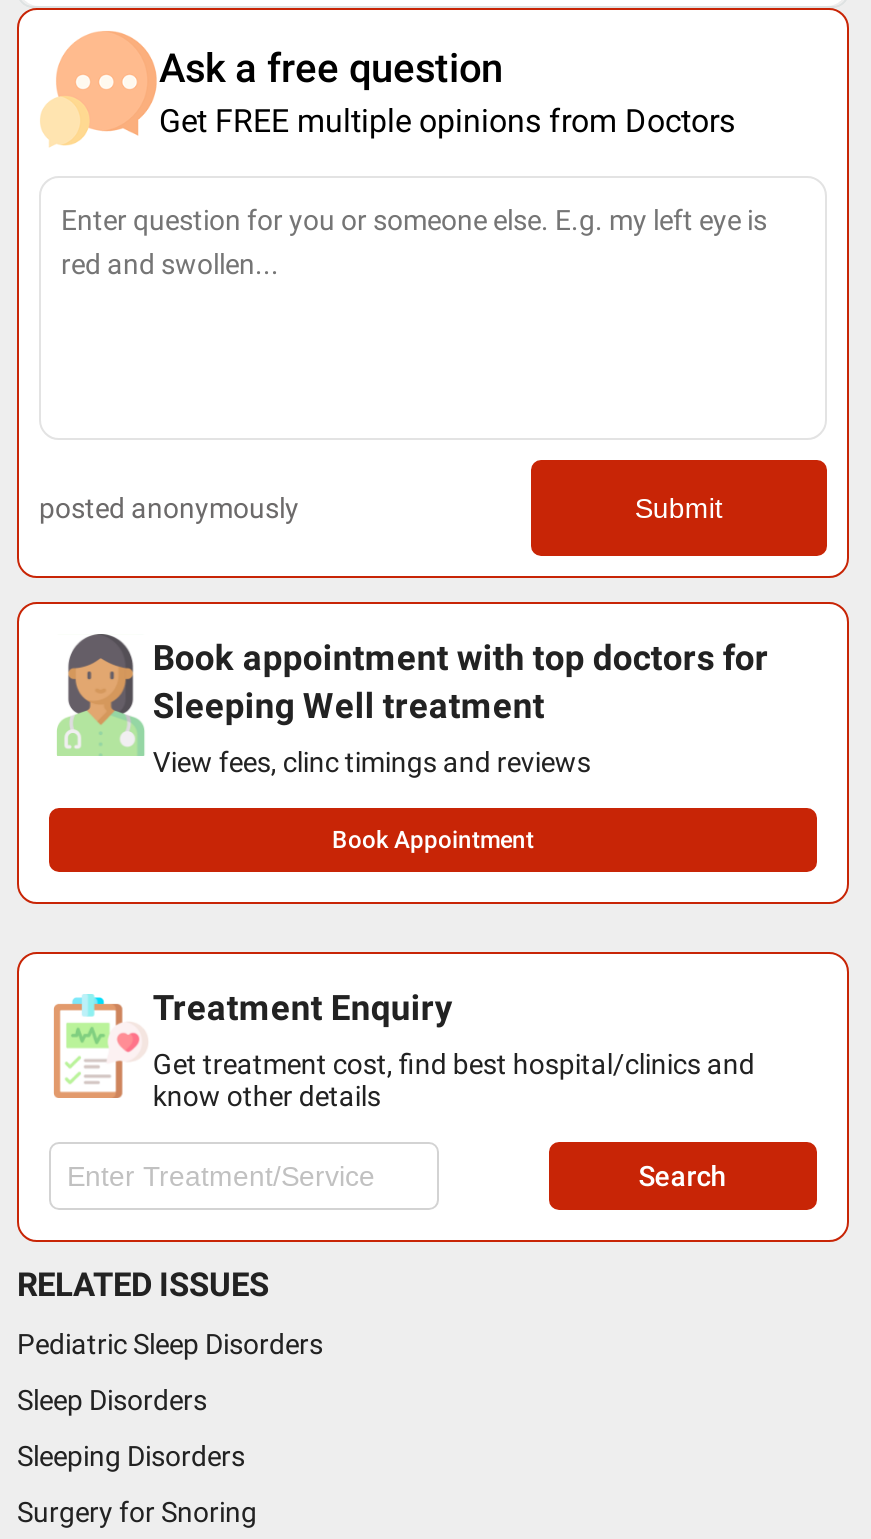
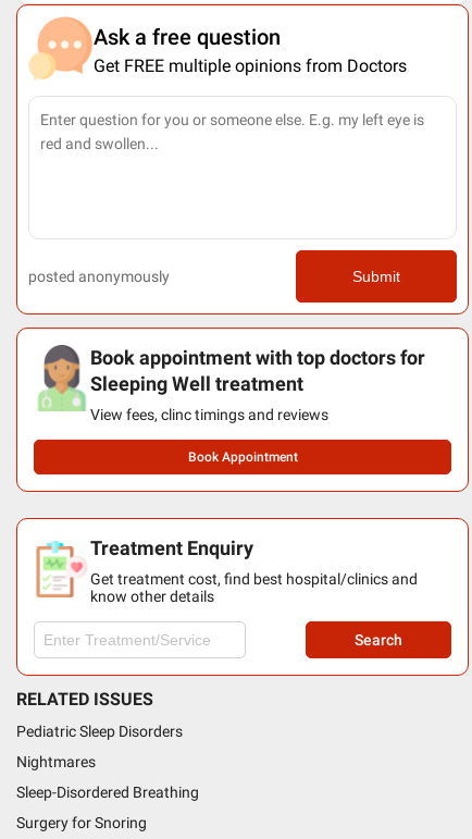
[17,1385,207,1417] Sleep Disorders -> [16,753,96,771] Nightmares
[17,1441,245,1473] Sleeping Disorders -> [16,784,199,801] Sleep-Disordered Breathing

